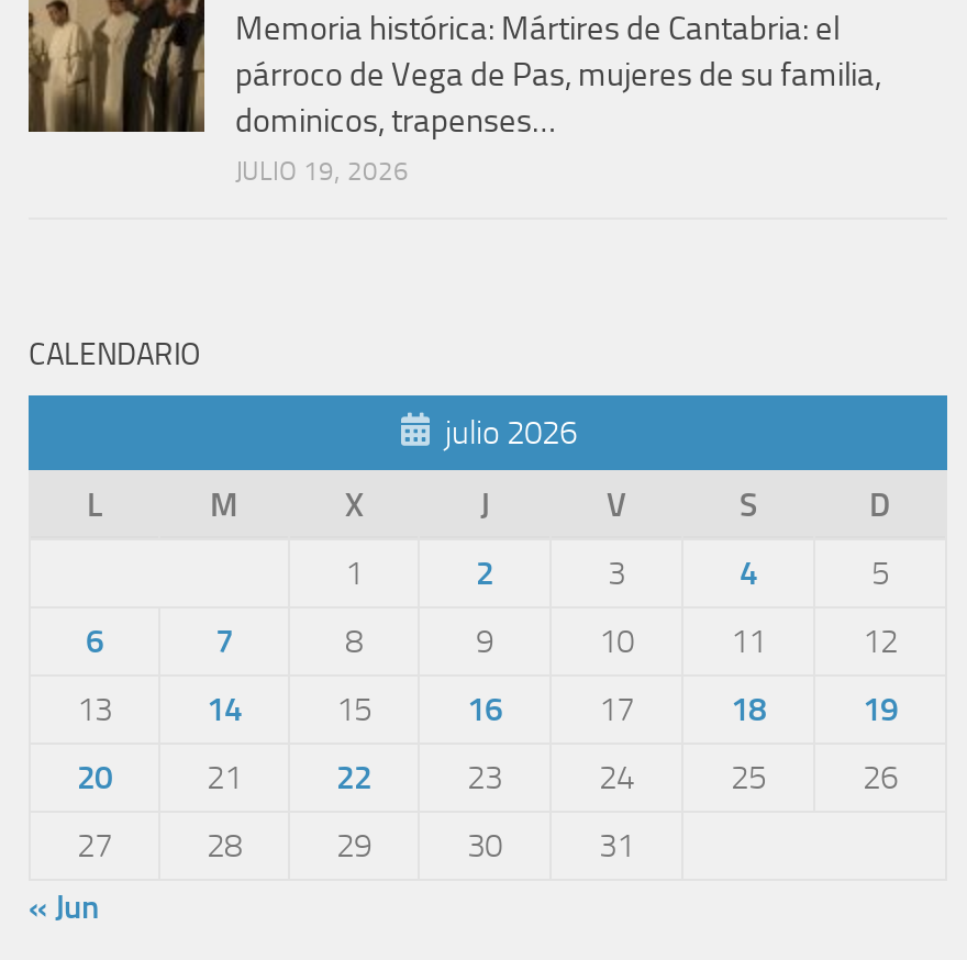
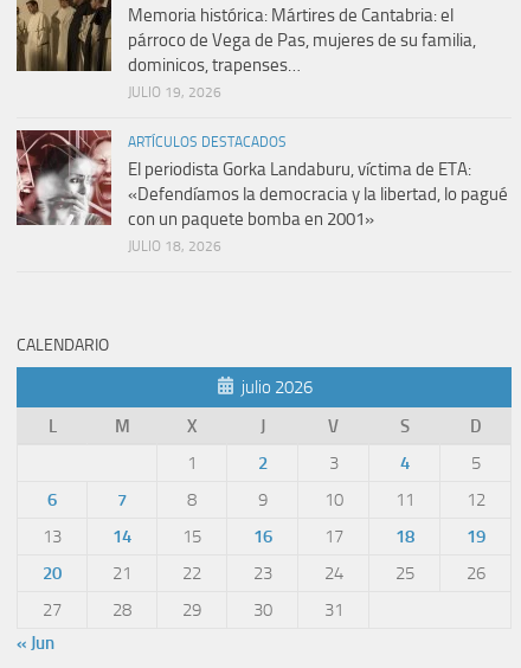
none -> [15,129,508,255] [image] | ARTÍCULOS DESTACADOS | El periodista Gorka Landaburu, víctima de ETA: | «Defendíamos la democracia y la libertad, lo pagué | con un paquete bomba en 2001» | JULIO 18, 2026

